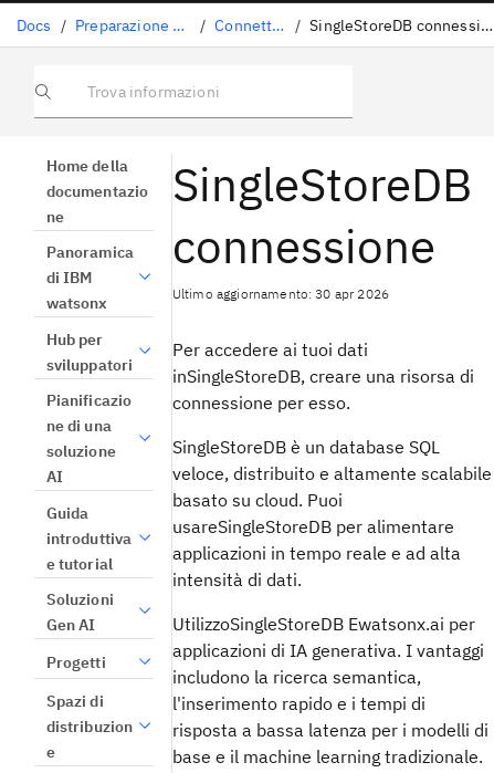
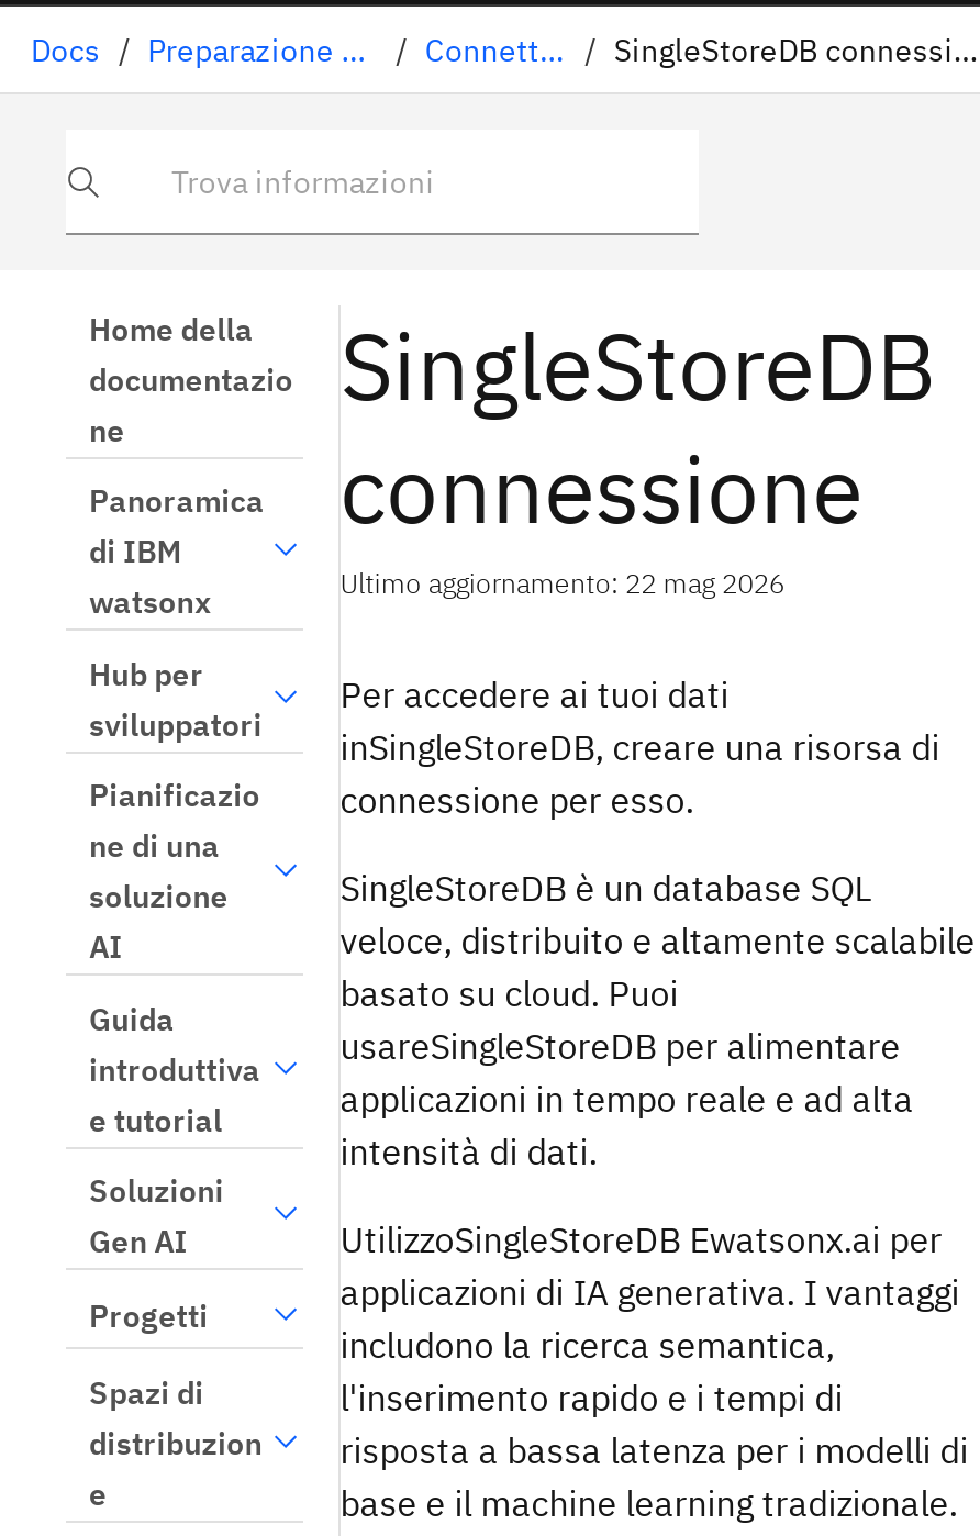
[172,284,389,302] Ultimo aggiornamento: 30 apr 2026 -> [340,564,785,599] Ultimo aggiornamento: 22 mag 2026

